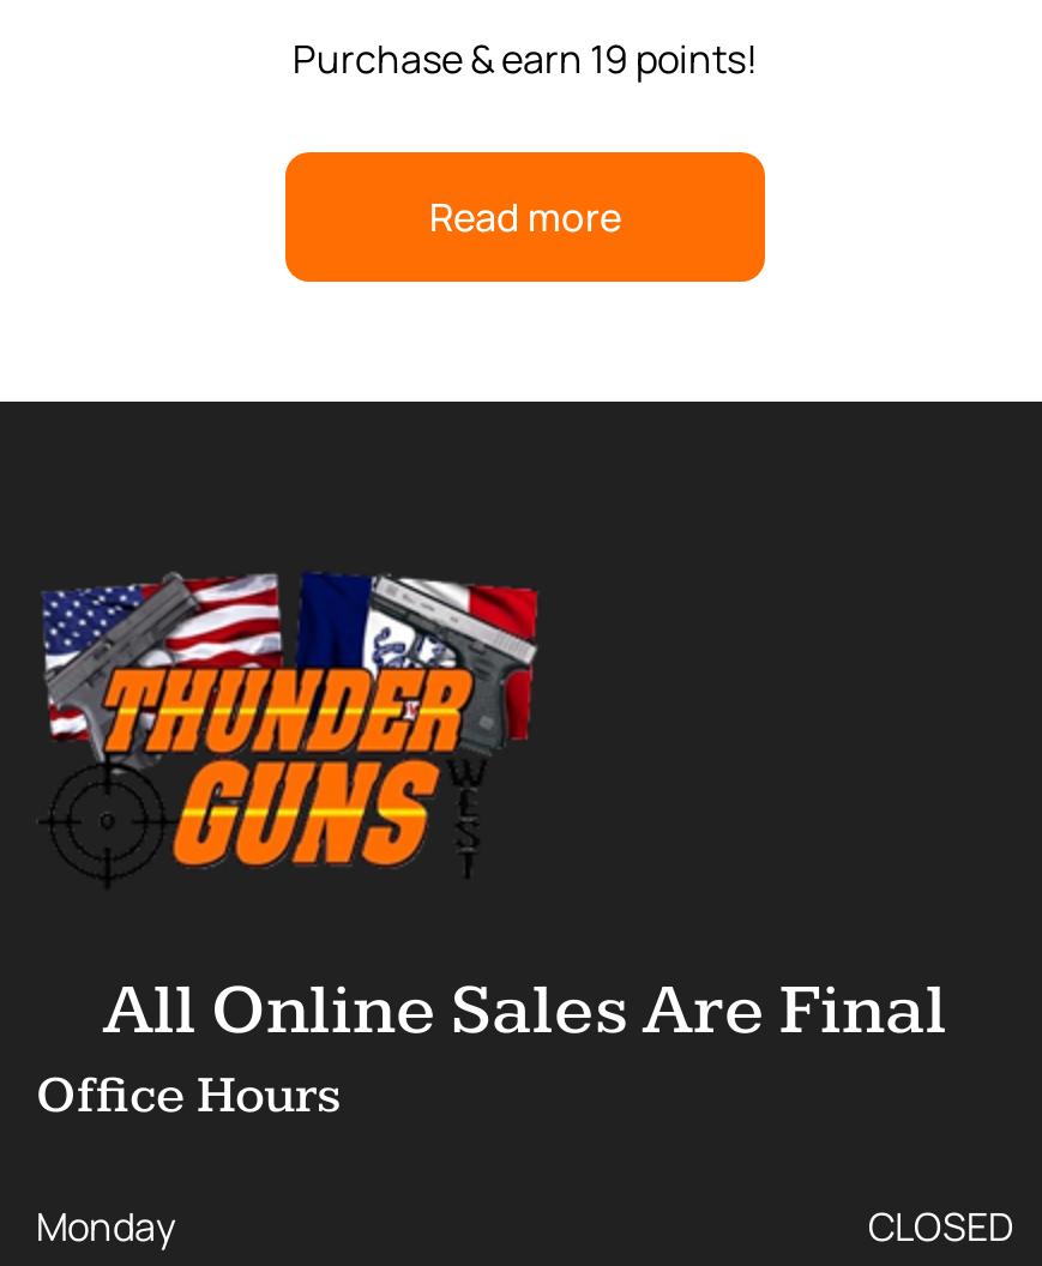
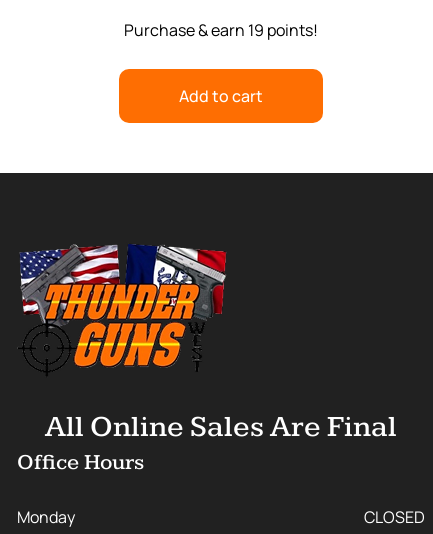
[429,191,621,244] Read more -> [179,85,263,107] Add to cart

